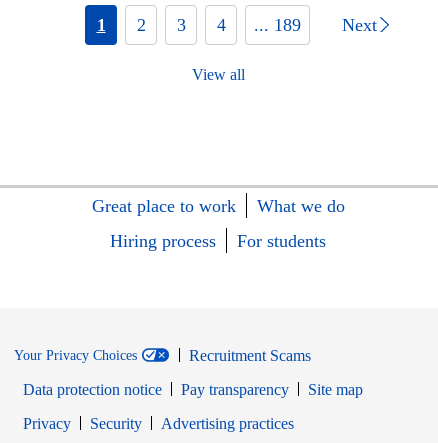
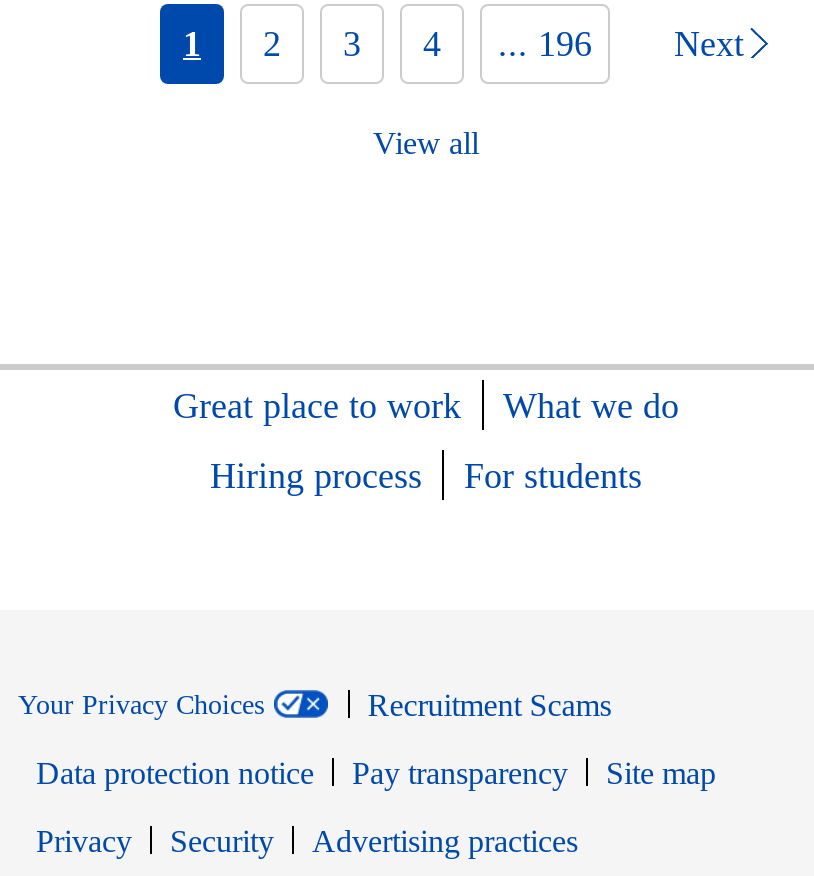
[96,14,301,34] 1 2 3 4 ... 189 -> [183,23,592,63] 1 2 3 4 ... 196

